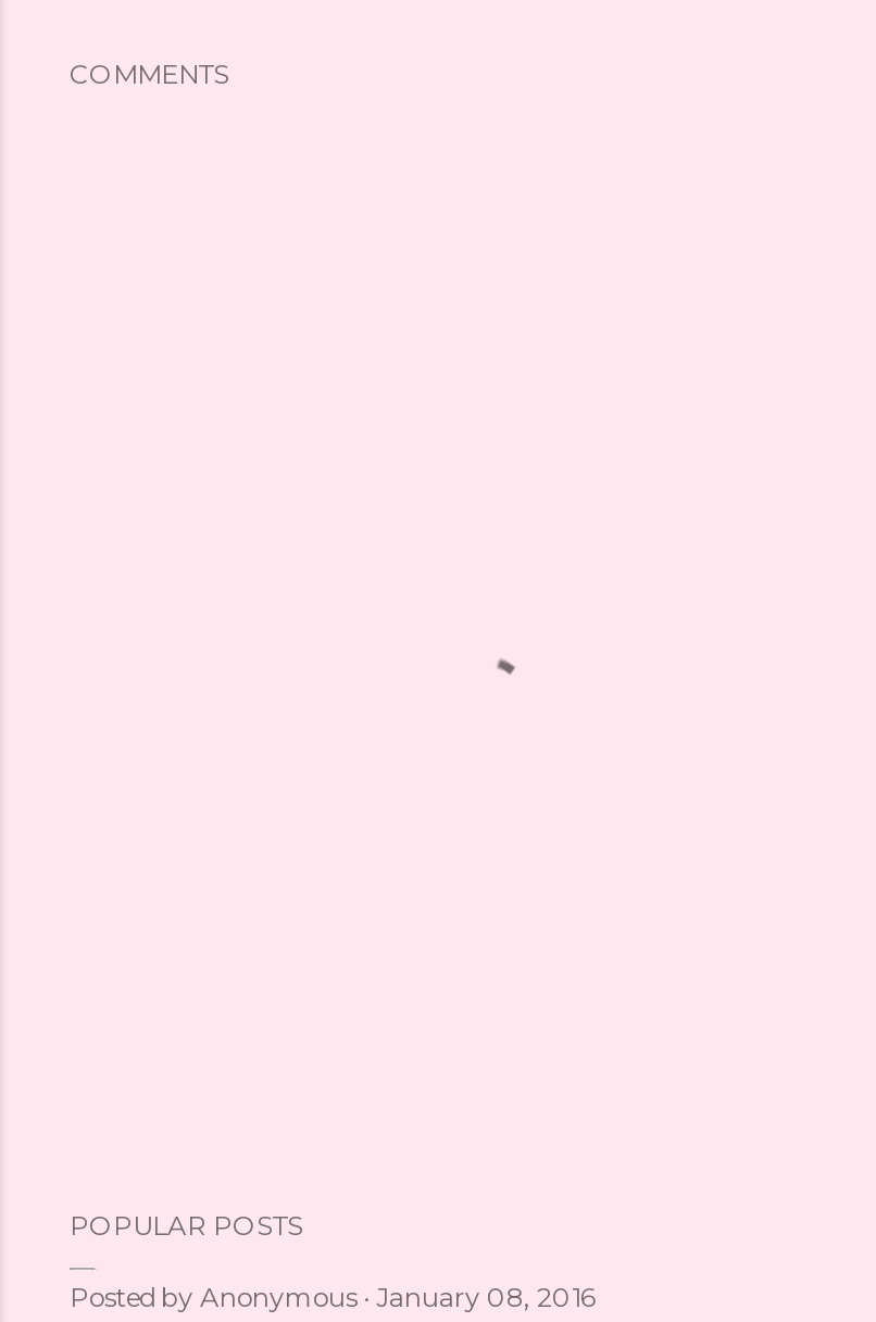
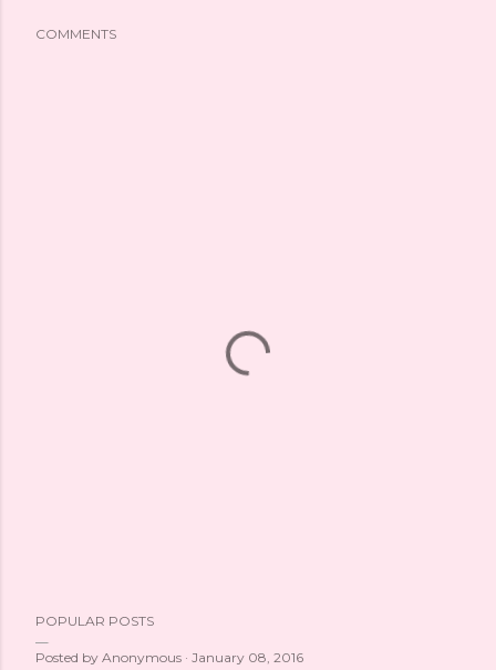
none -> [224,329,271,378] [image]

